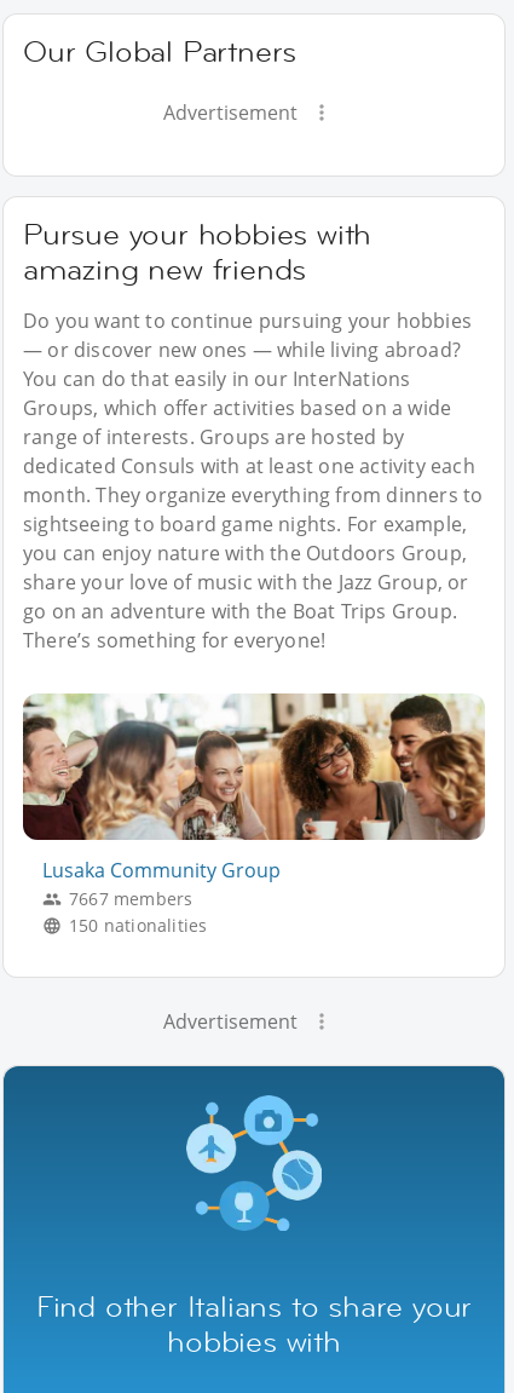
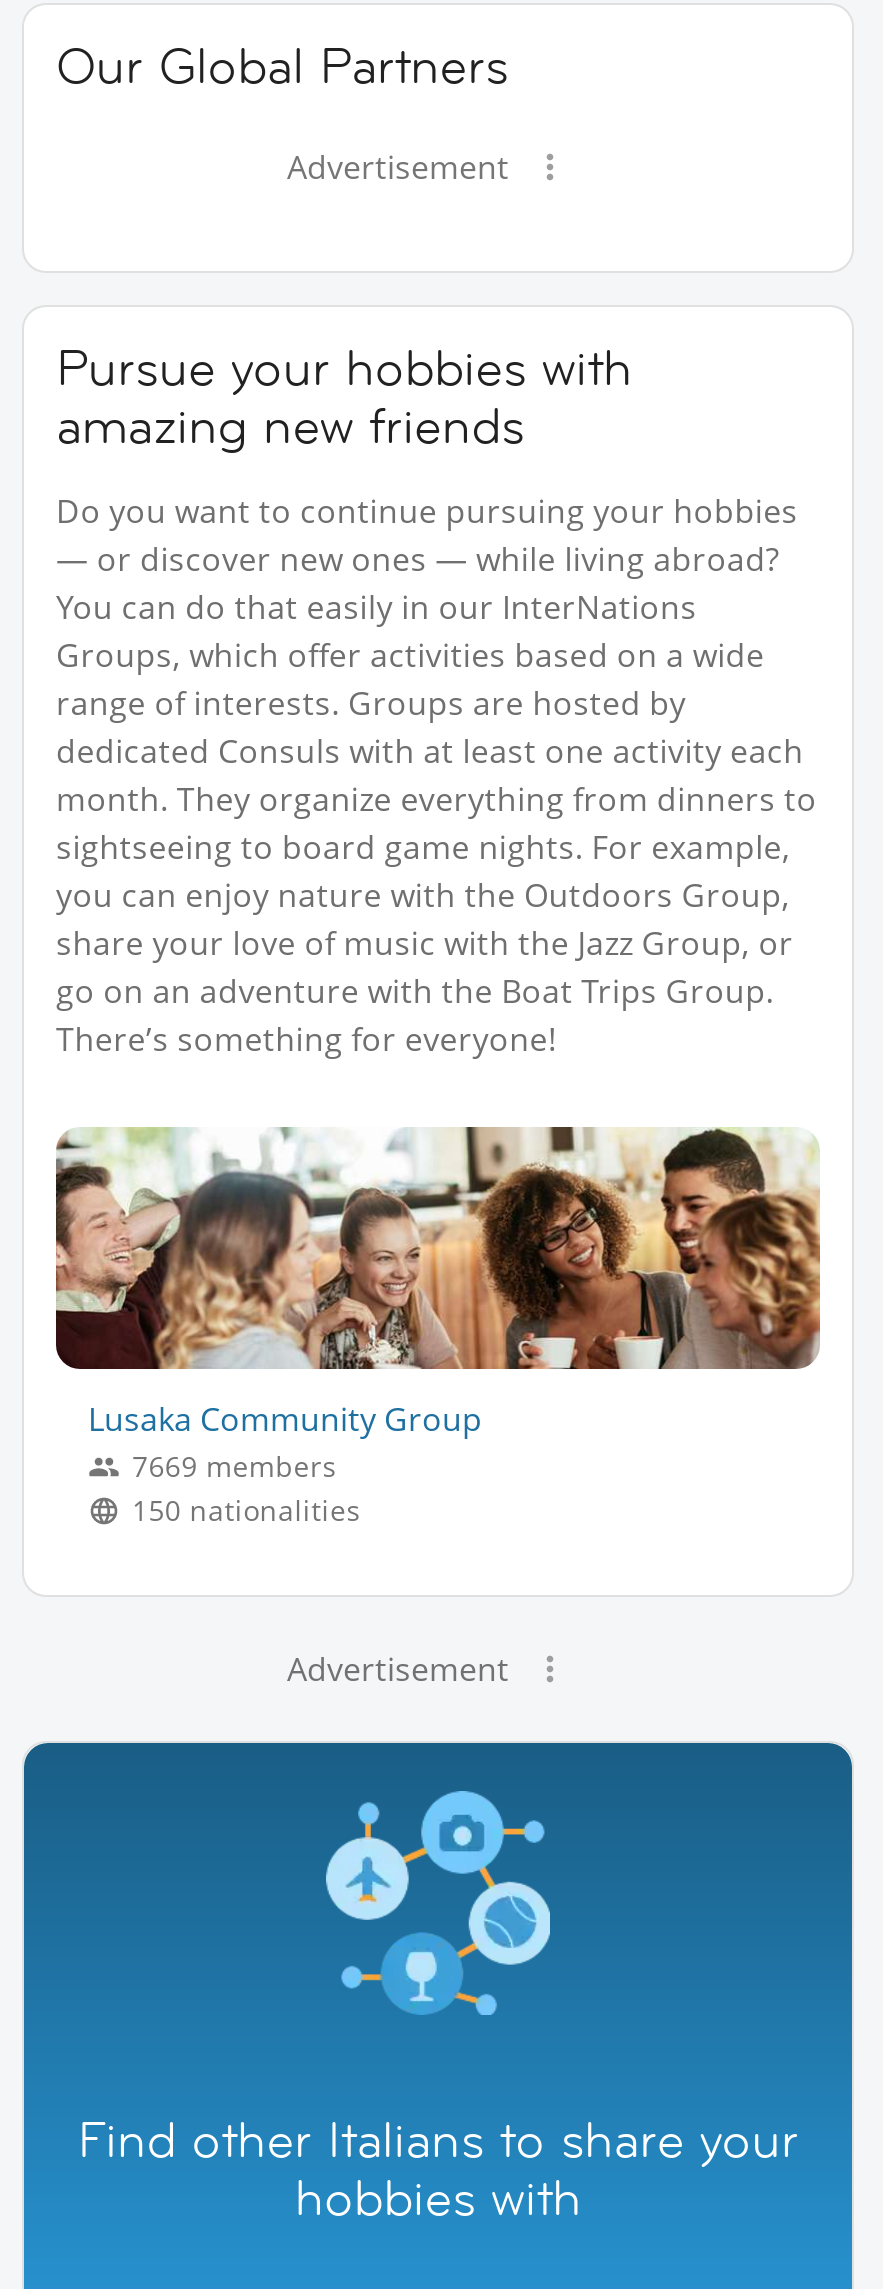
[69,887,193,910] 7667 members -> [132,1448,337,1486] 7669 members

